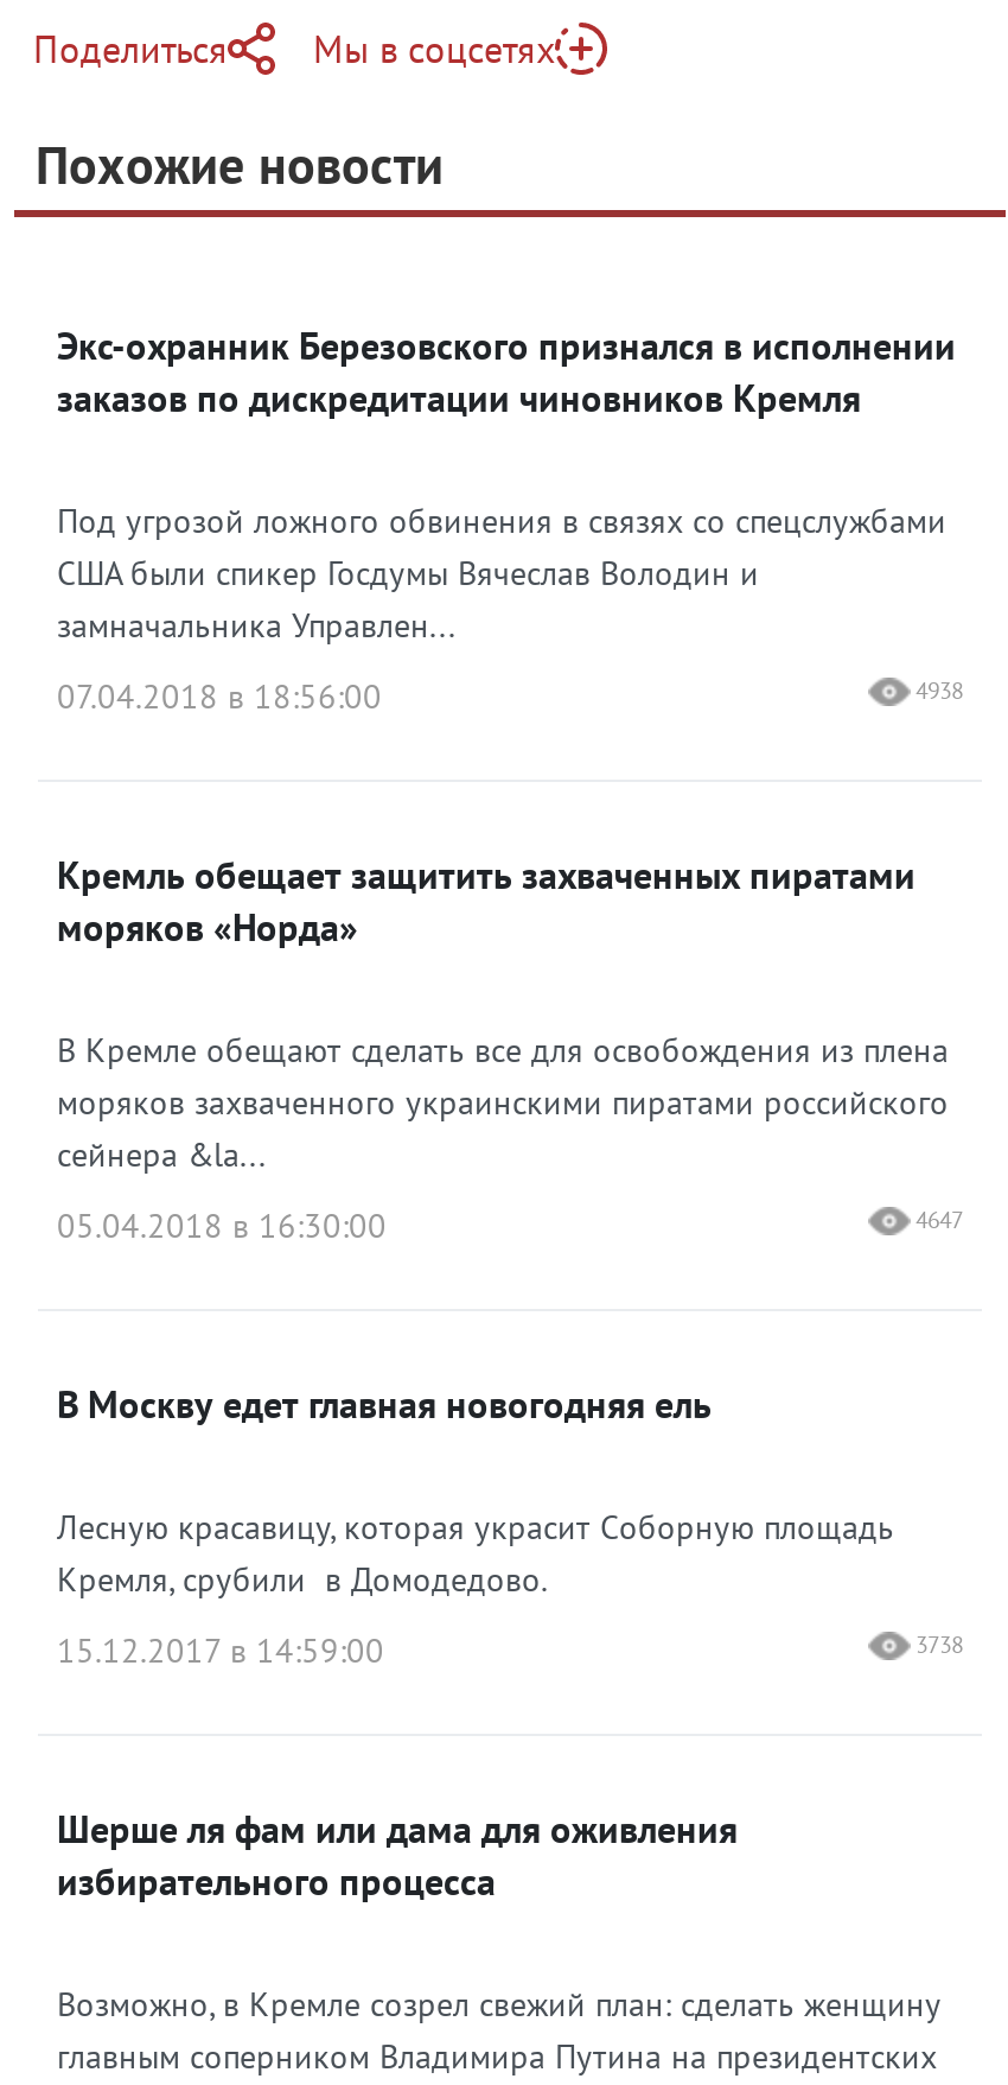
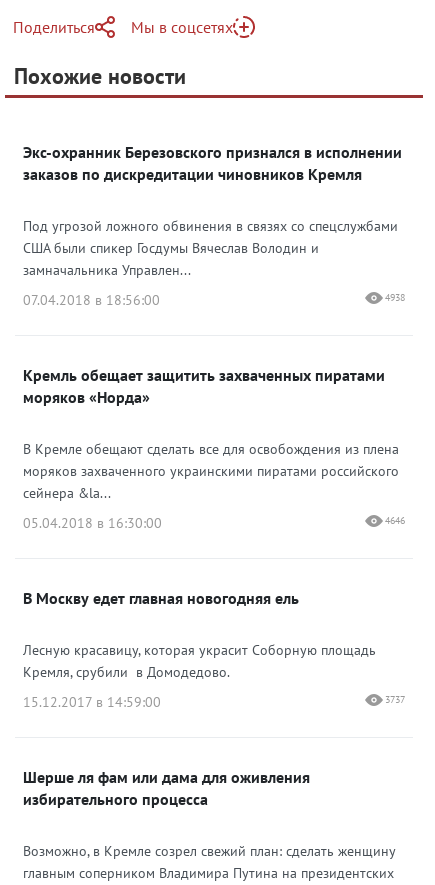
[916,1204,963,1235] 4647 -> [385,514,405,527] 4646
[916,1629,963,1660] 3738 -> [385,693,405,706] 3737

